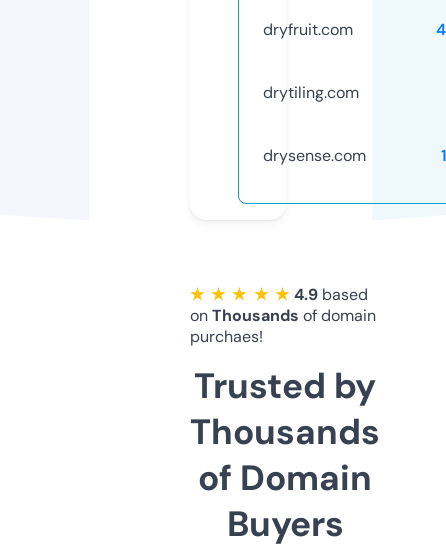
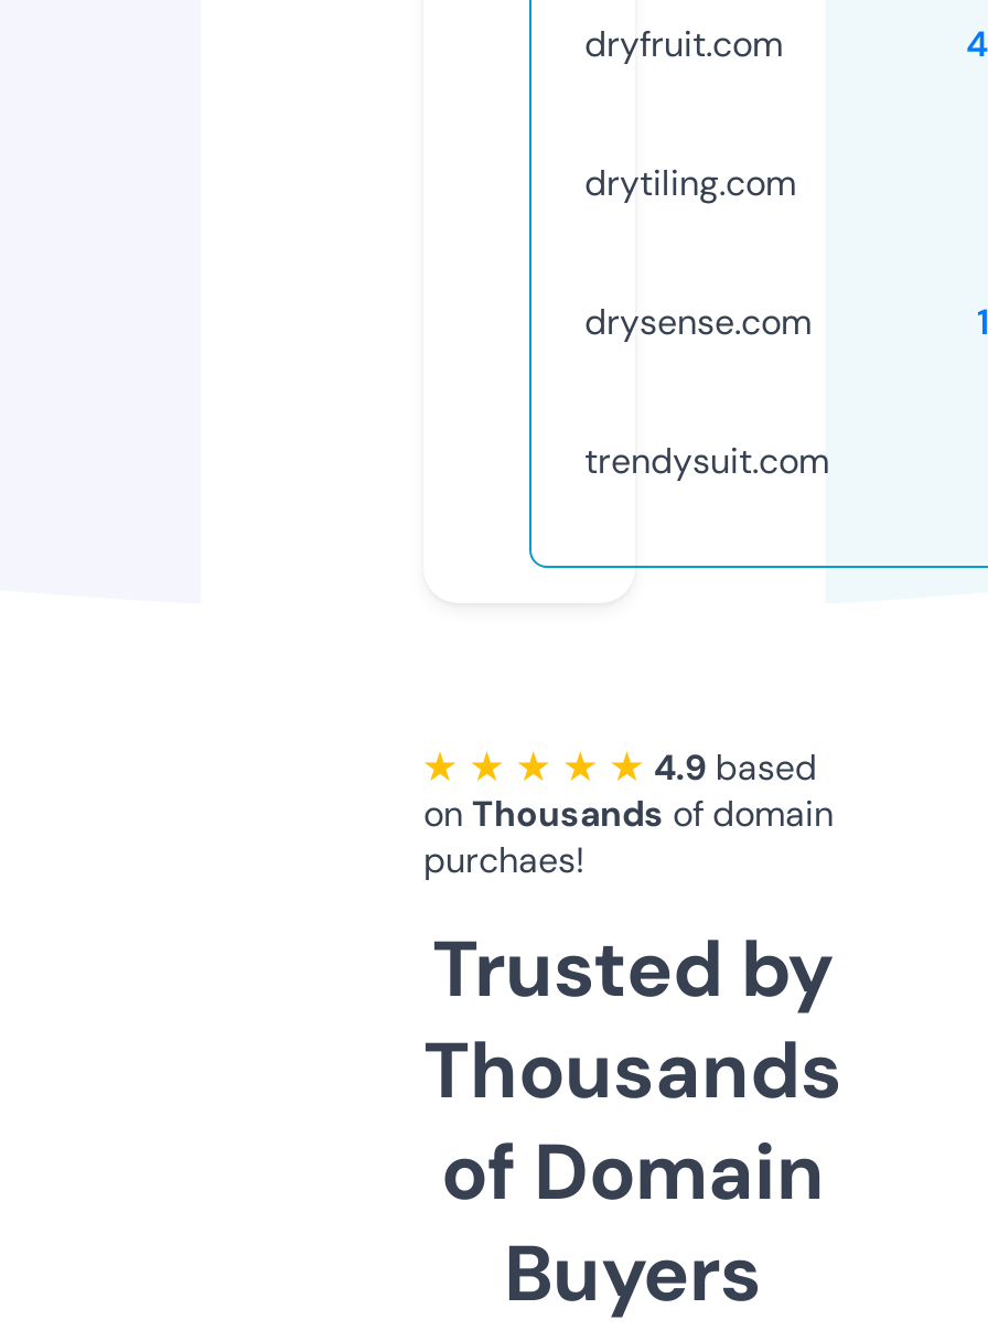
none -> [584,437,829,484] trendysuit.com

